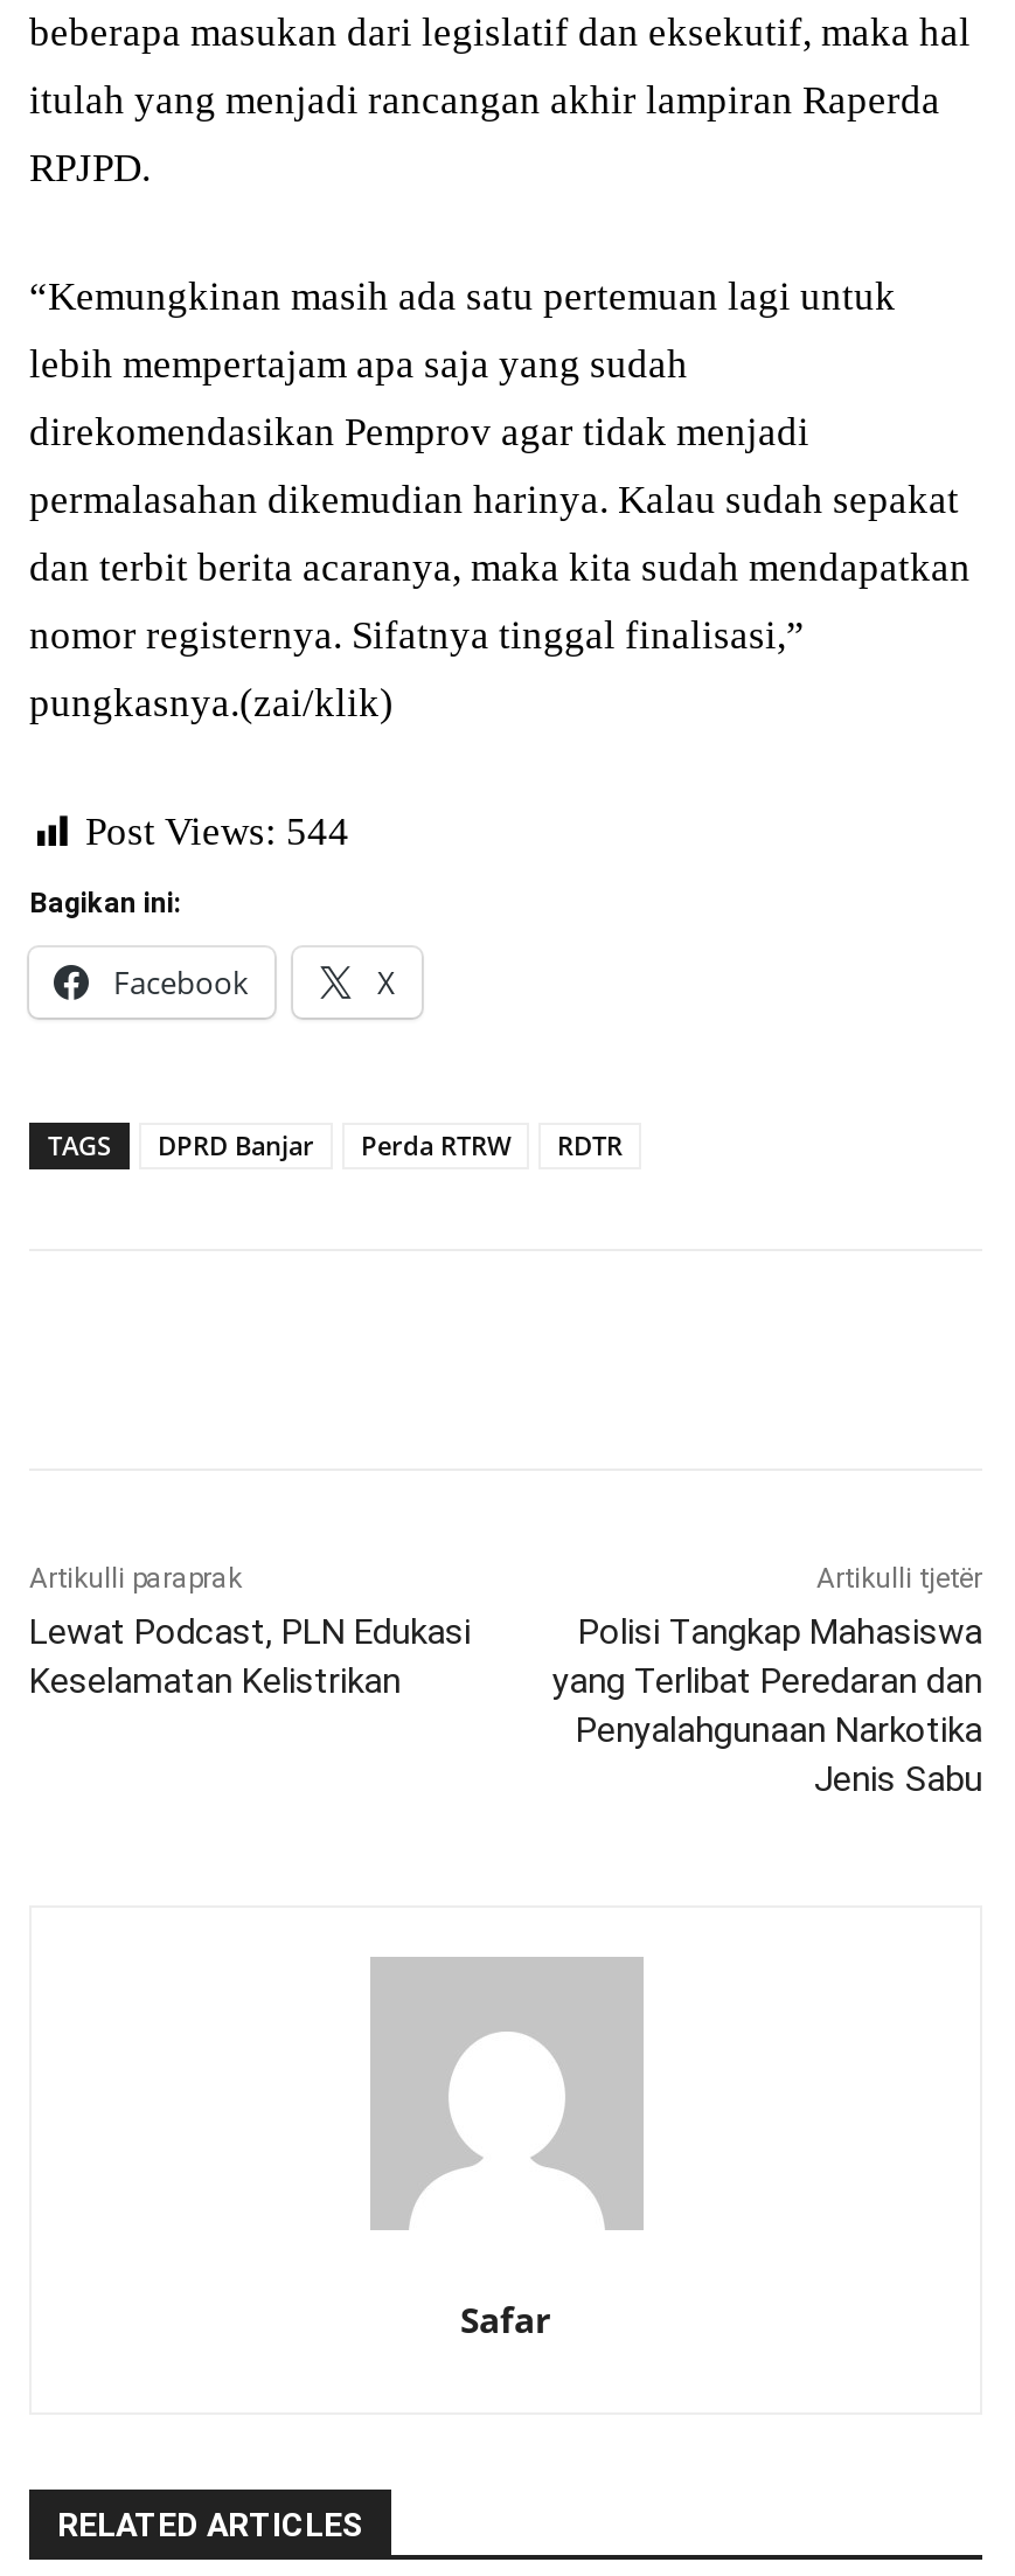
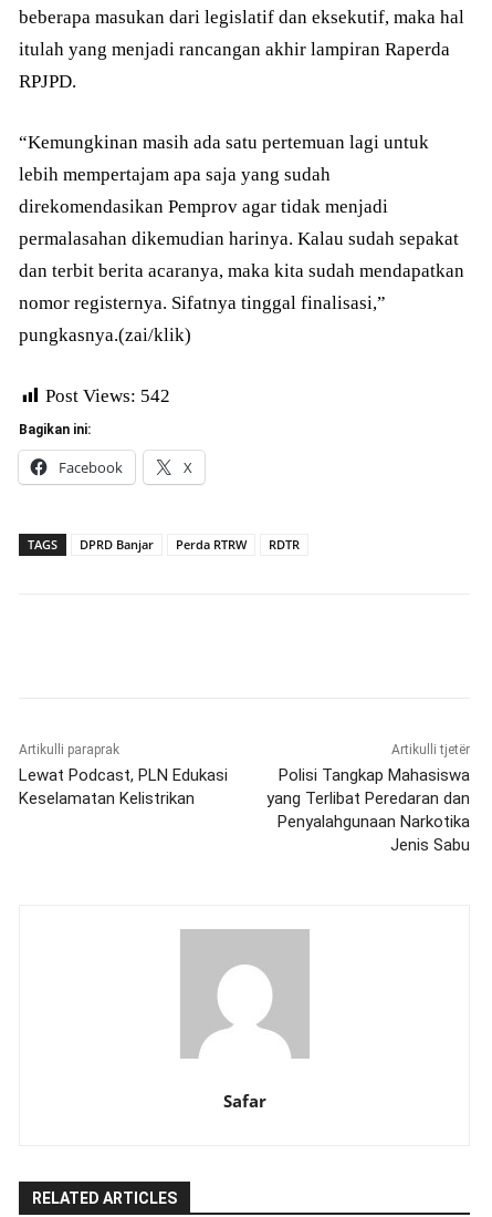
[85,810,349,854] Post Views: 544 -> [45,385,170,407] Post Views: 542

